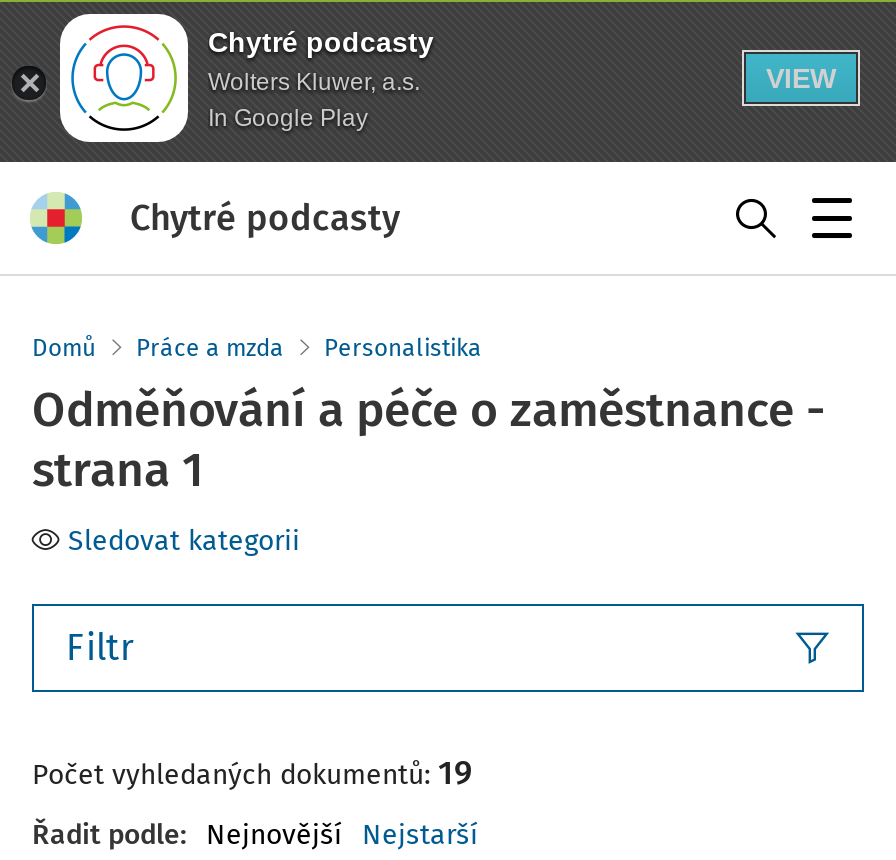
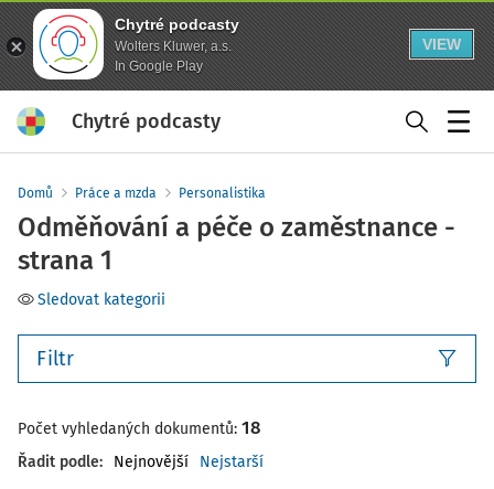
[32,752,472,792] Počet vyhledaných dokumentů: 19 -> [18,416,261,438] Počet vyhledaných dokumentů: 18

